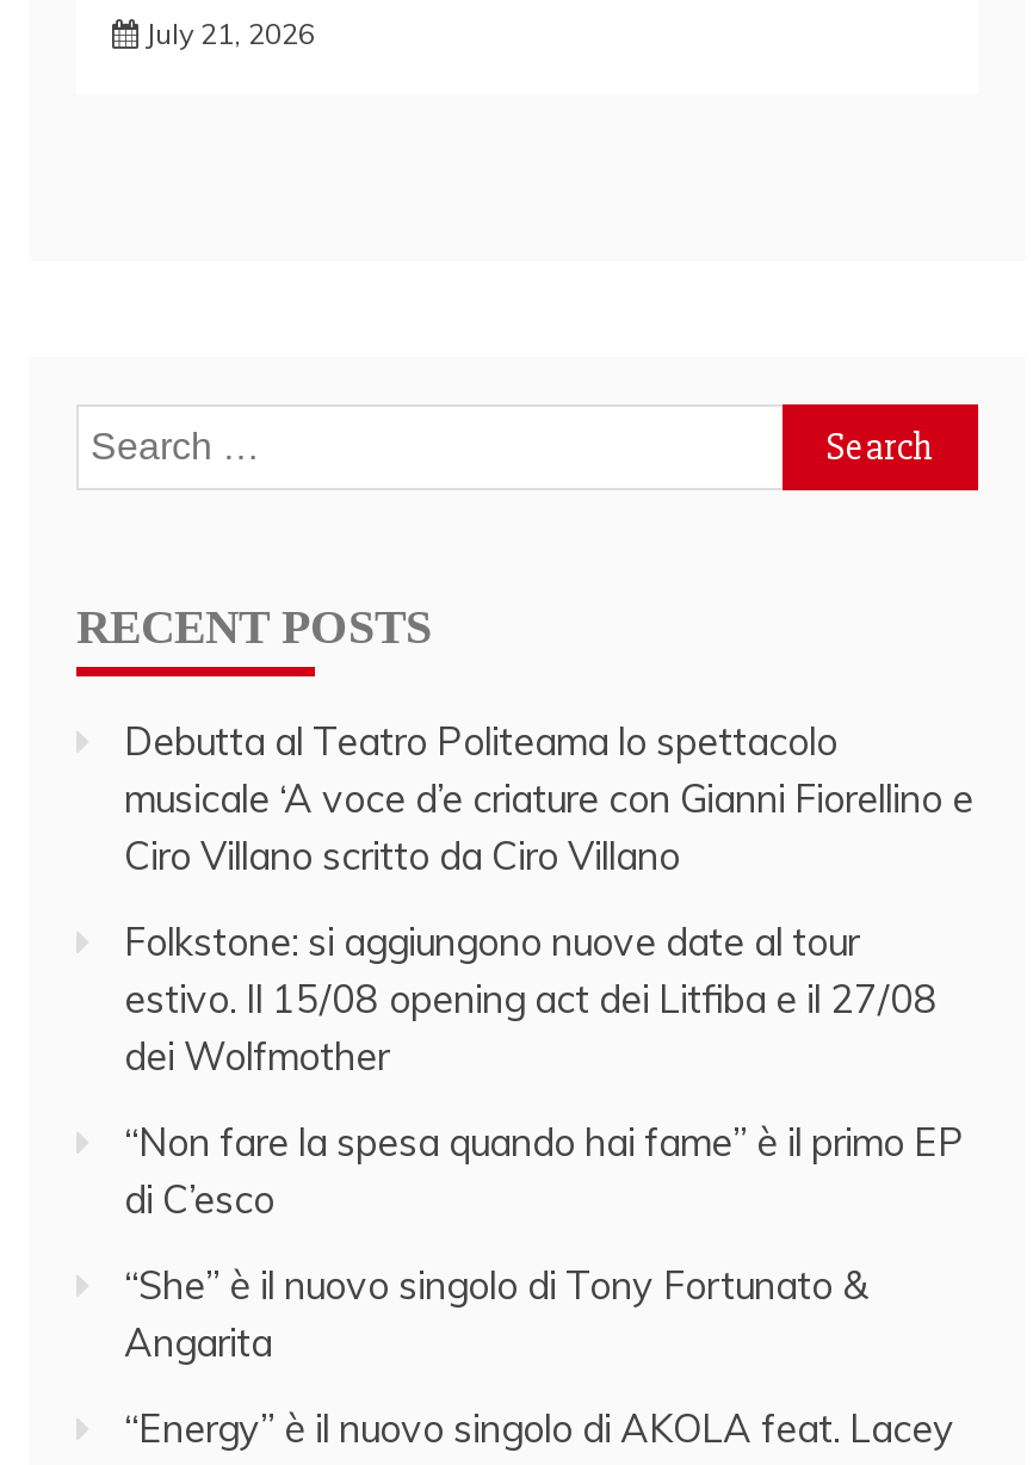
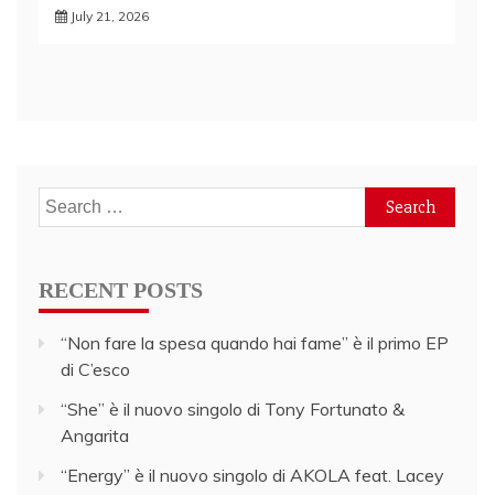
[124,716,973,1078] Debutta al Teatro Politeama lo spettacolo | musicale ‘A voce d’e criature con Gianni Fiorellino e | Ciro Villano scritto da Ciro Villano | Folkstone: si aggiungono nuove date al tour | estivo. Il 15/08 opening act dei Litfiba e il 27/08 | dei Wolfmother -> none

